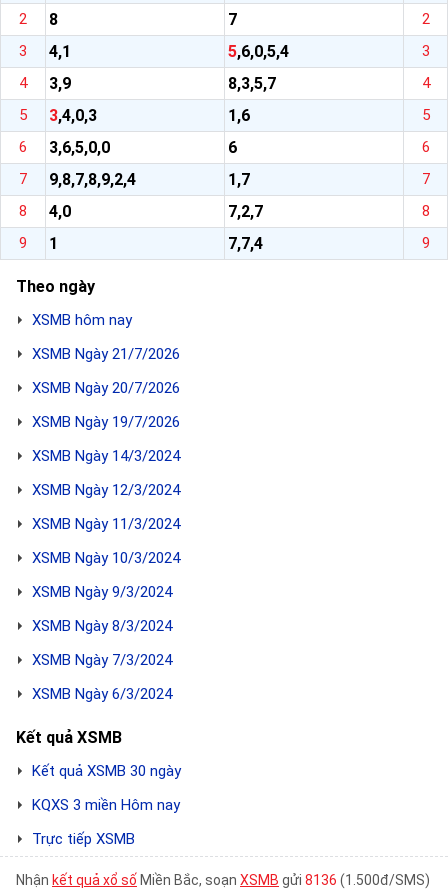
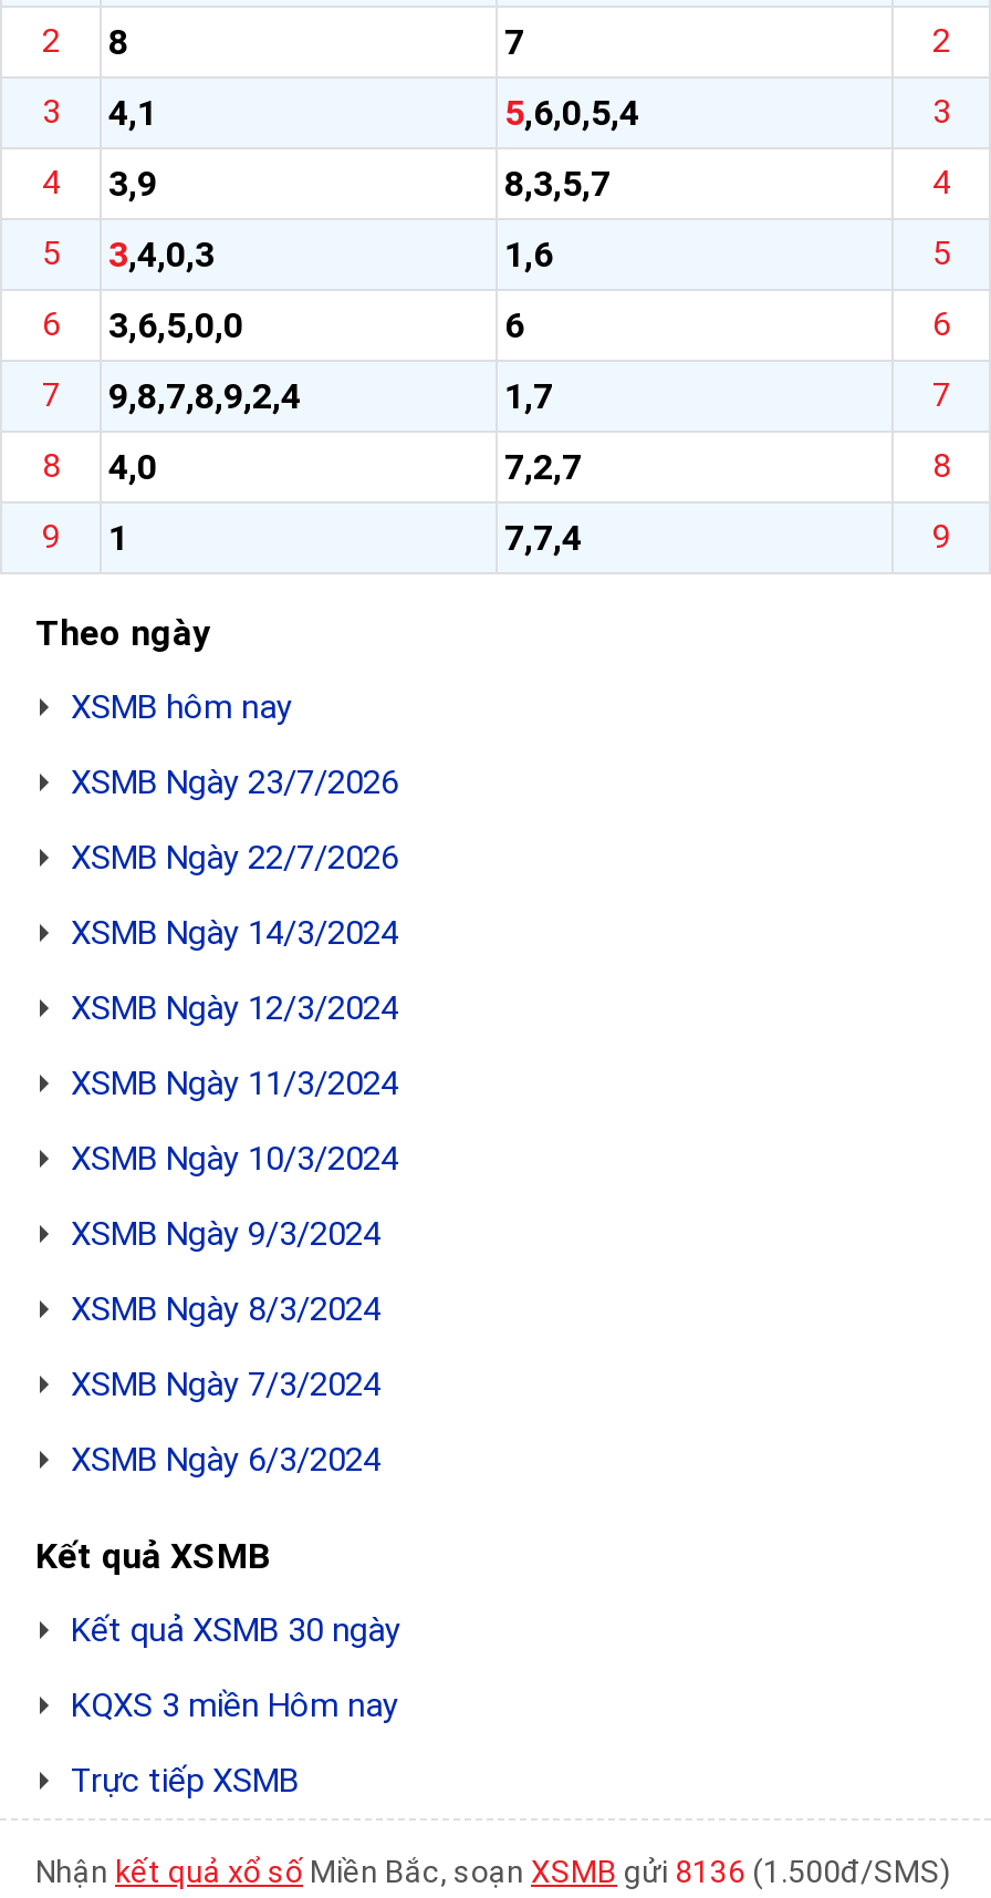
[32,345,180,431] XSMB Ngày 21/7/2026 | XSMB Ngày 20/7/2026 | XSMB Ngày 19/7/2026 -> [71,763,398,878] XSMB Ngày 23/7/2026 | XSMB Ngày 22/7/2026

